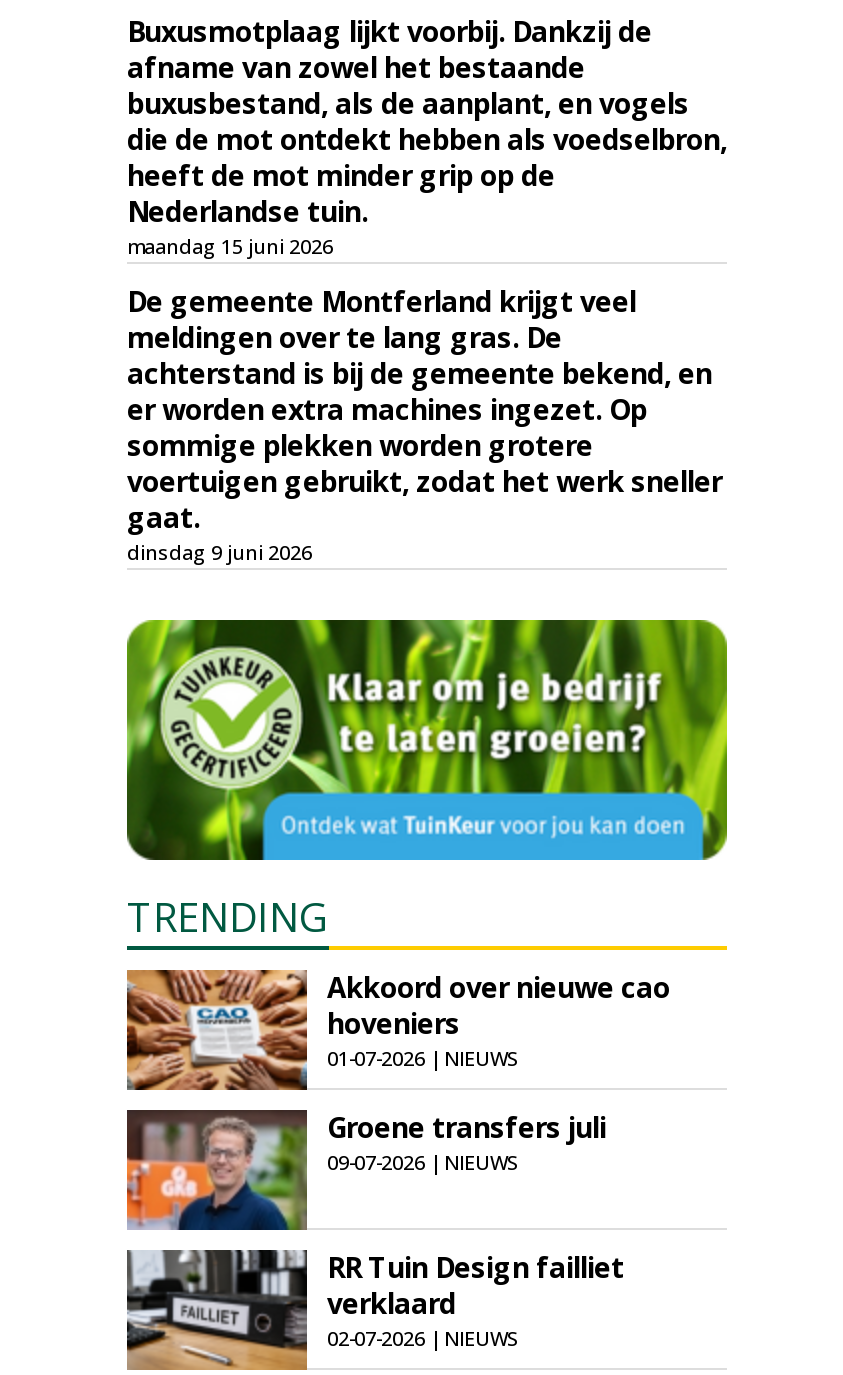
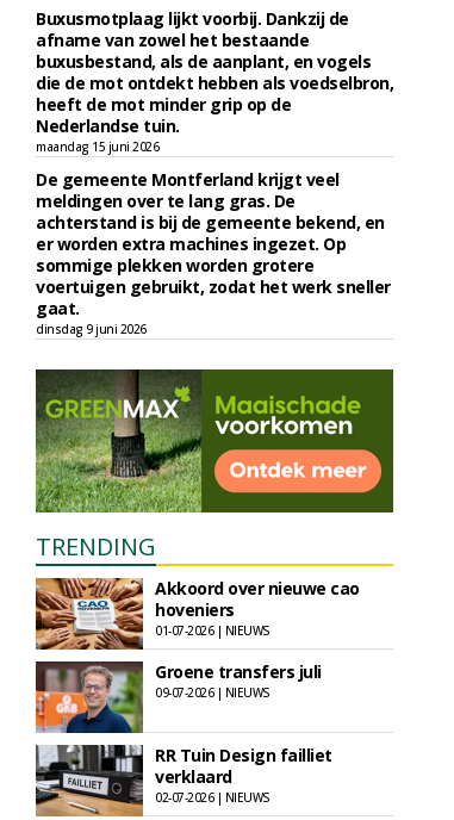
[125,618,729,862] [image] -> [35,368,394,514] [image]

